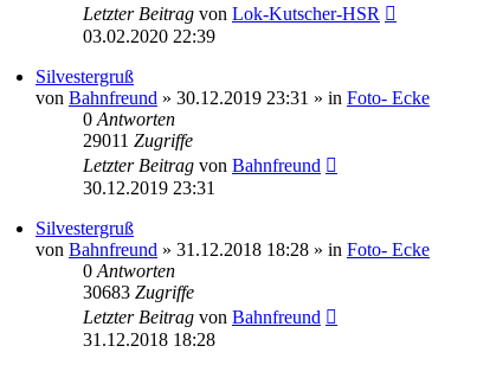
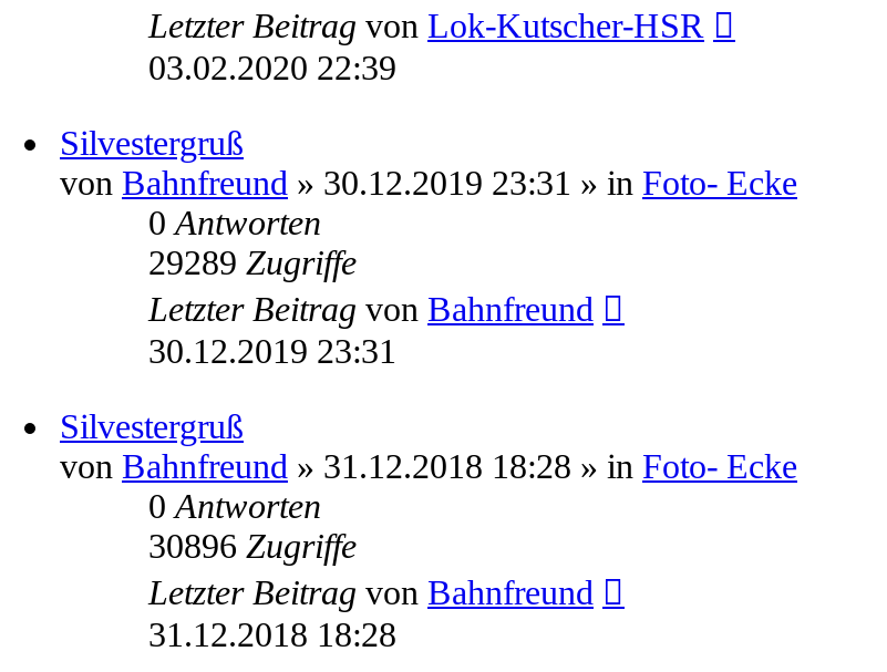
[83,130,193,150] 29011 Zugriffe -> [148,243,357,281] 29289 Zugriffe
[83,282,194,302] 30683 Zugriffe -> [148,527,357,564] 30896 Zugriffe

